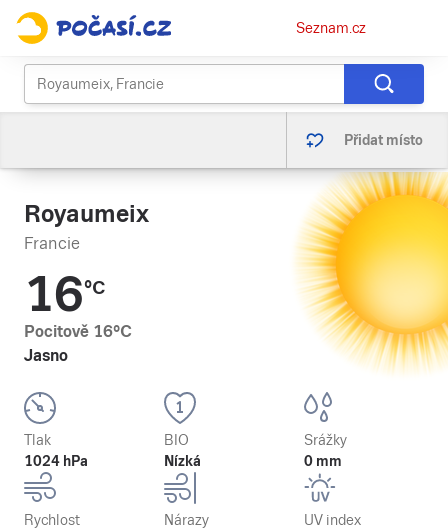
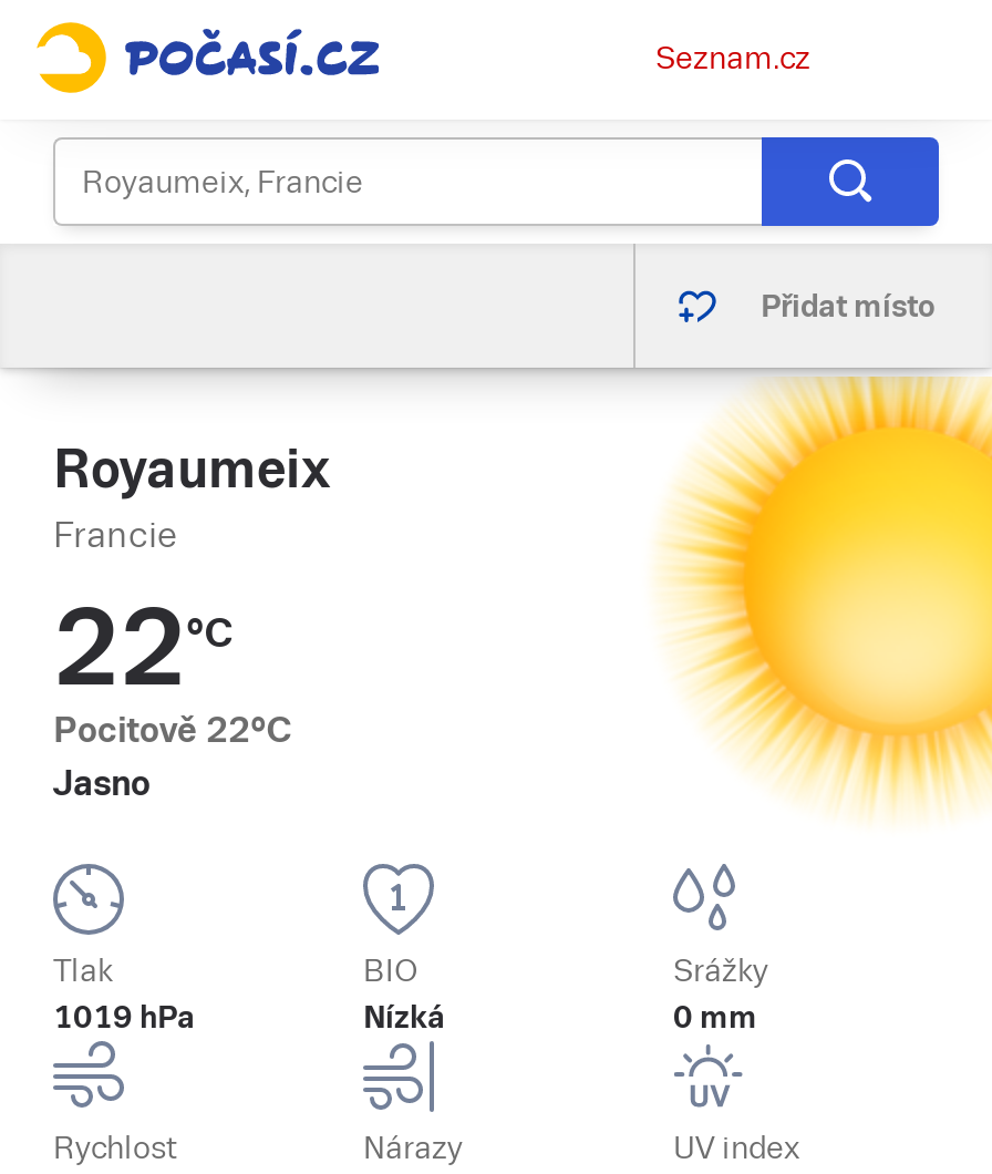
[24,267,105,322] 16°C -> [53,587,232,709] 22°C
[24,322,132,341] Pocitově 16°C -> [53,709,292,751] Pocitově 22°C
[24,453,88,469] 1024 hPa -> [53,999,195,1034] 1019 hPa

